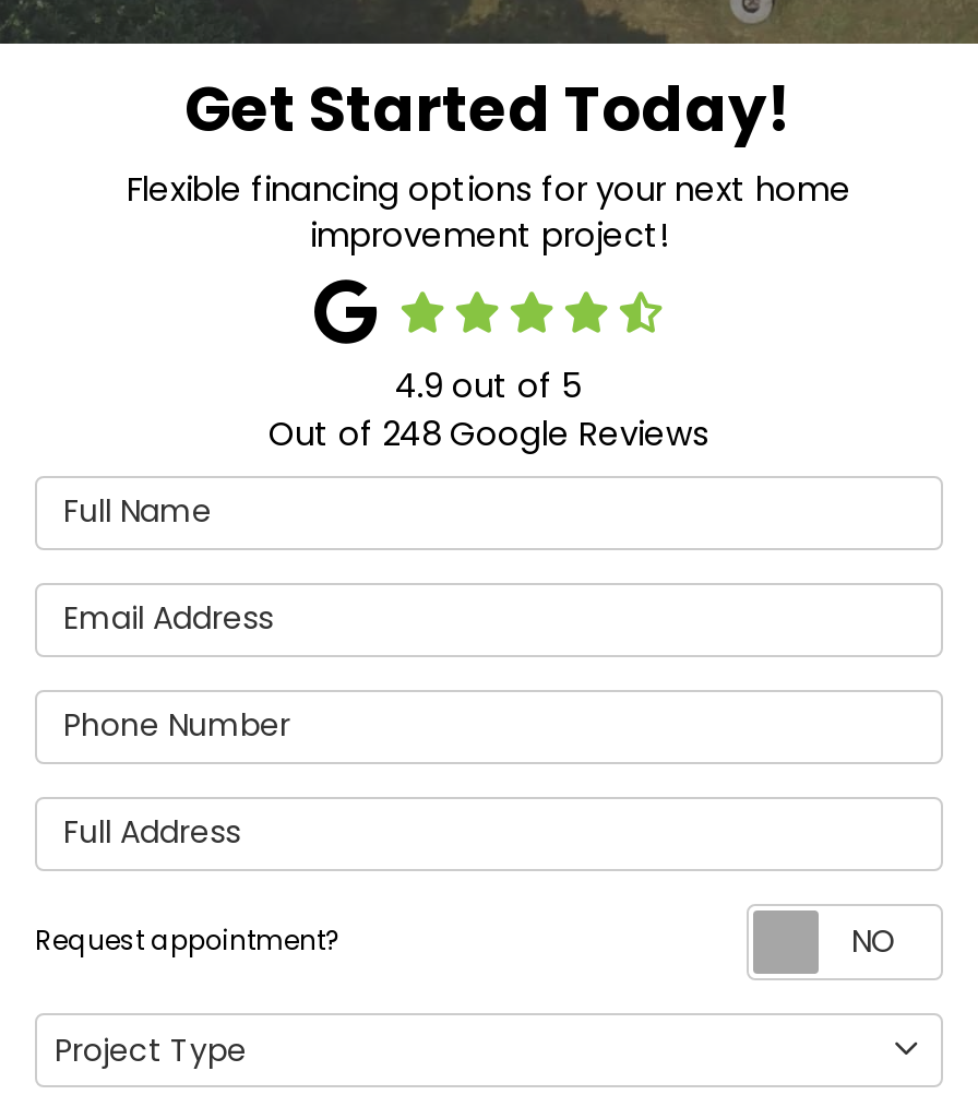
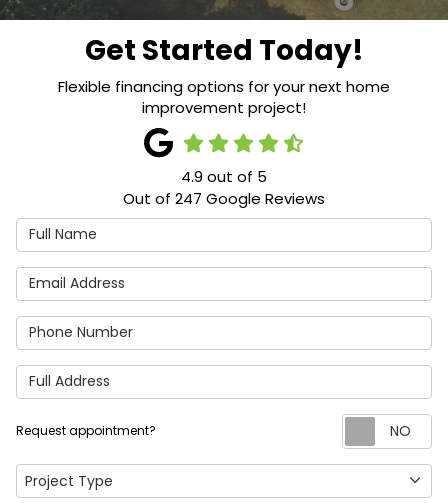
[269,410,709,456] Out of 248 Google Reviews -> [123,188,325,209] Out of 247 Google Reviews

